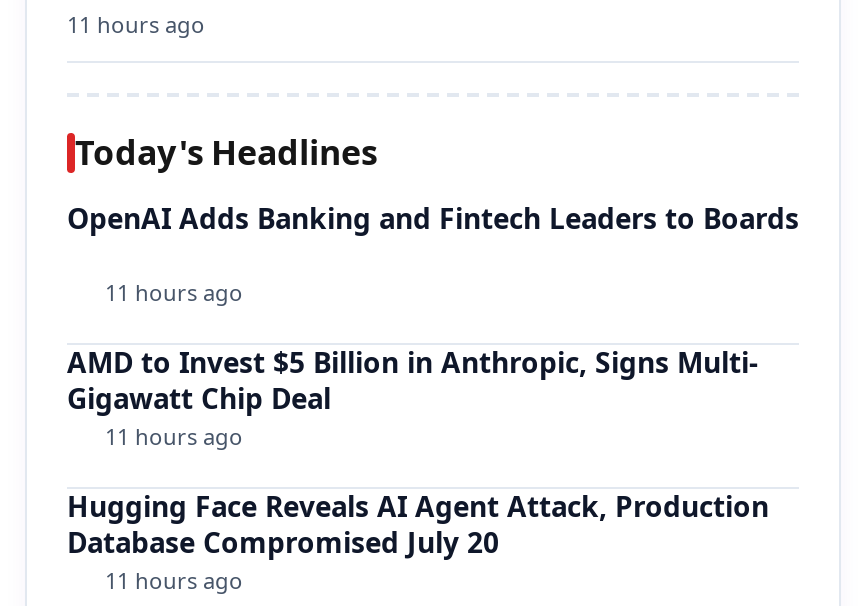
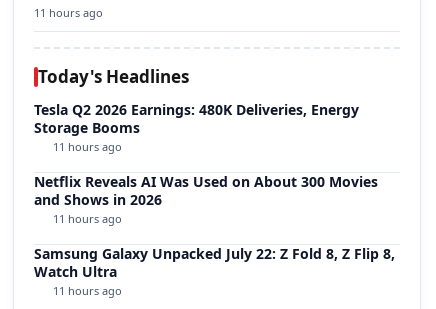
[67,200,799,238] OpenAI Adds Banking and Fintech Leaders to Boards -> [34,100,359,137] Tesla Q2 2026 Earnings: 480K Deliveries, Energy | Storage Booms
[67,344,759,418] AMD to Invest $5 Billion in Anthropic, Signs Multi- | Gigawatt Chip Deal -> [34,172,378,209] Netflix Reveals AI Was Used on About 300 Movies | and Shows in 2026
[67,488,769,562] Hugging Face Reveals AI Agent Attack, Production | Database Compromised July 20 -> [34,244,395,281] Samsung Galaxy Unpacked July 22: Z Fold 8, Z Flip 8, | Watch Ultra

